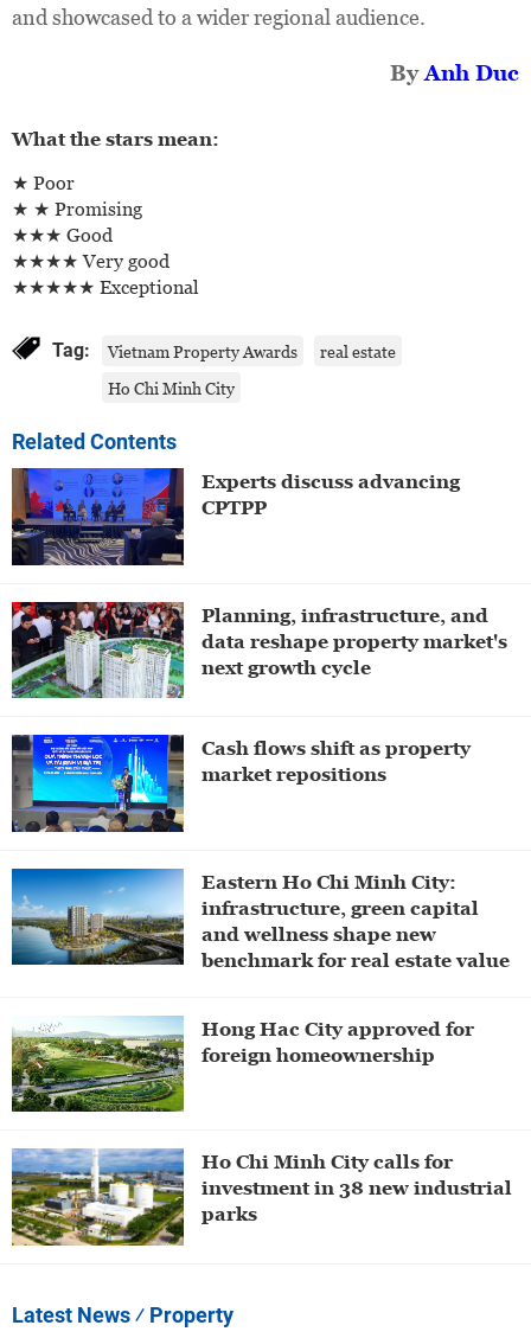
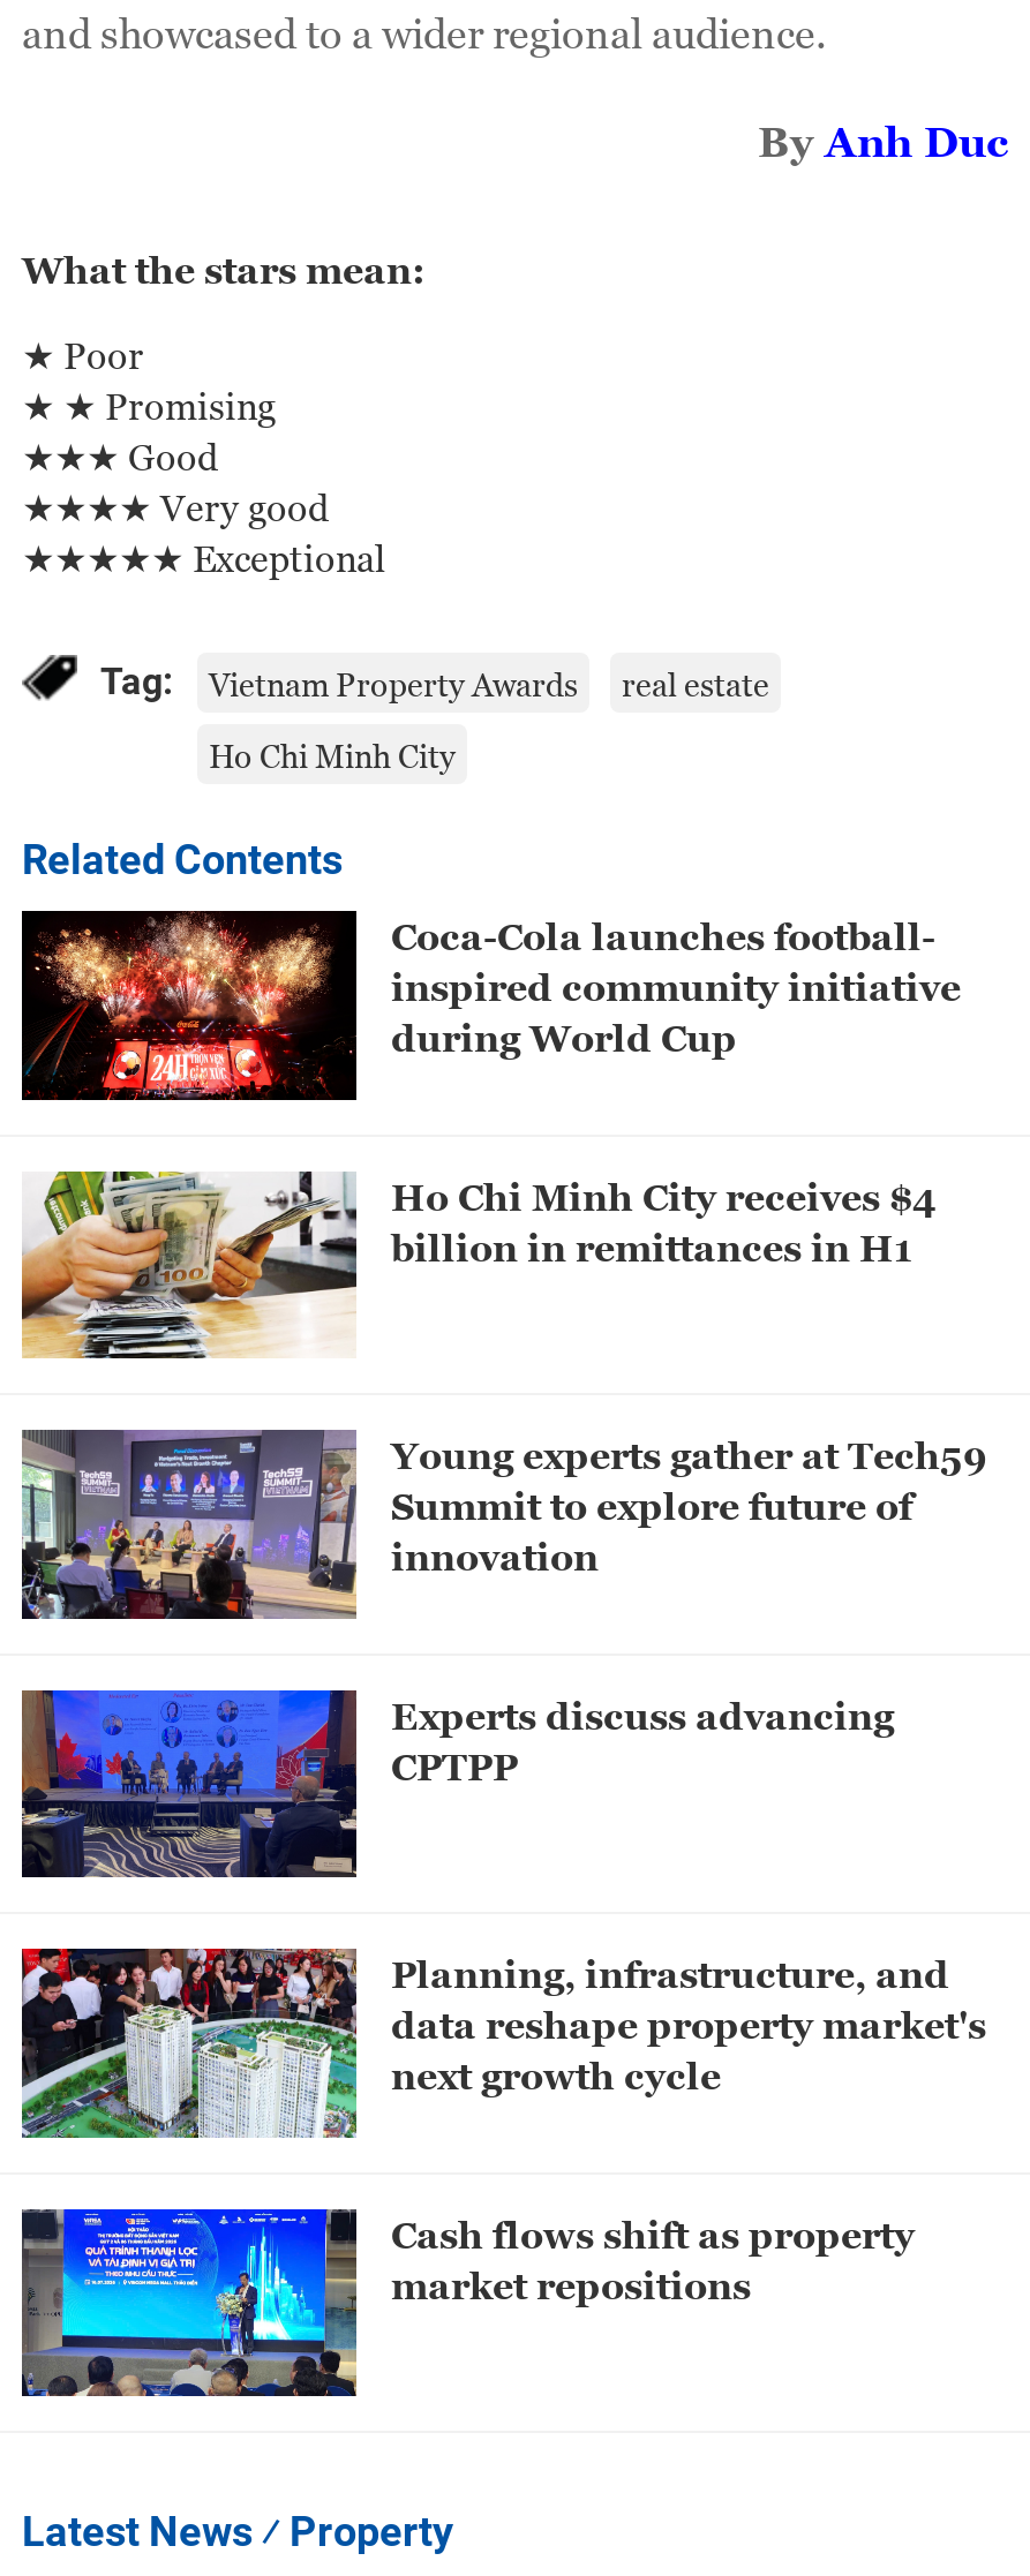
none -> [20,909,961,1102] [image] | Coca-Cola launches football- | inspired community initiative | during World Cup
none -> [20,1169,935,1361] [image] | Ho Chi Minh City receives $4 | billion in remittances in H1
none -> [22,1428,986,1621] [image] | Young experts gather at Tech59 | Summit to explore future of | innovation
moved [9,466,507,785] -> [17,1686,986,2306]: [image] | Experts discuss advancing | CPTPP | Planning, infrastructure, and | data reshape property market's | next growth cycle | Cash flows shift as property | market repositions
[11,868,510,1065] [image] | Eastern Ho Chi Minh City: | infrastructure, green capital | and wellness shape new | benchmark for real estate value | Hong Hac City approved for | foreign homeownership -> none
[11,1016,185,1113] [image] -> none
[11,1148,512,1247] [image] | Ho Chi Minh City calls for | investment in 38 new industrial | parks -> none

